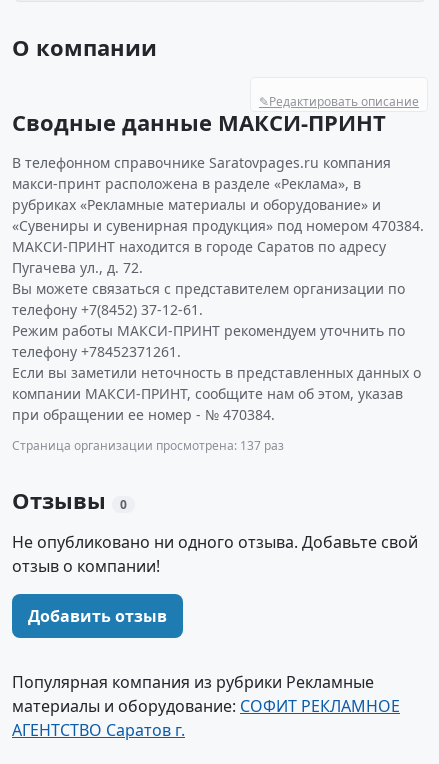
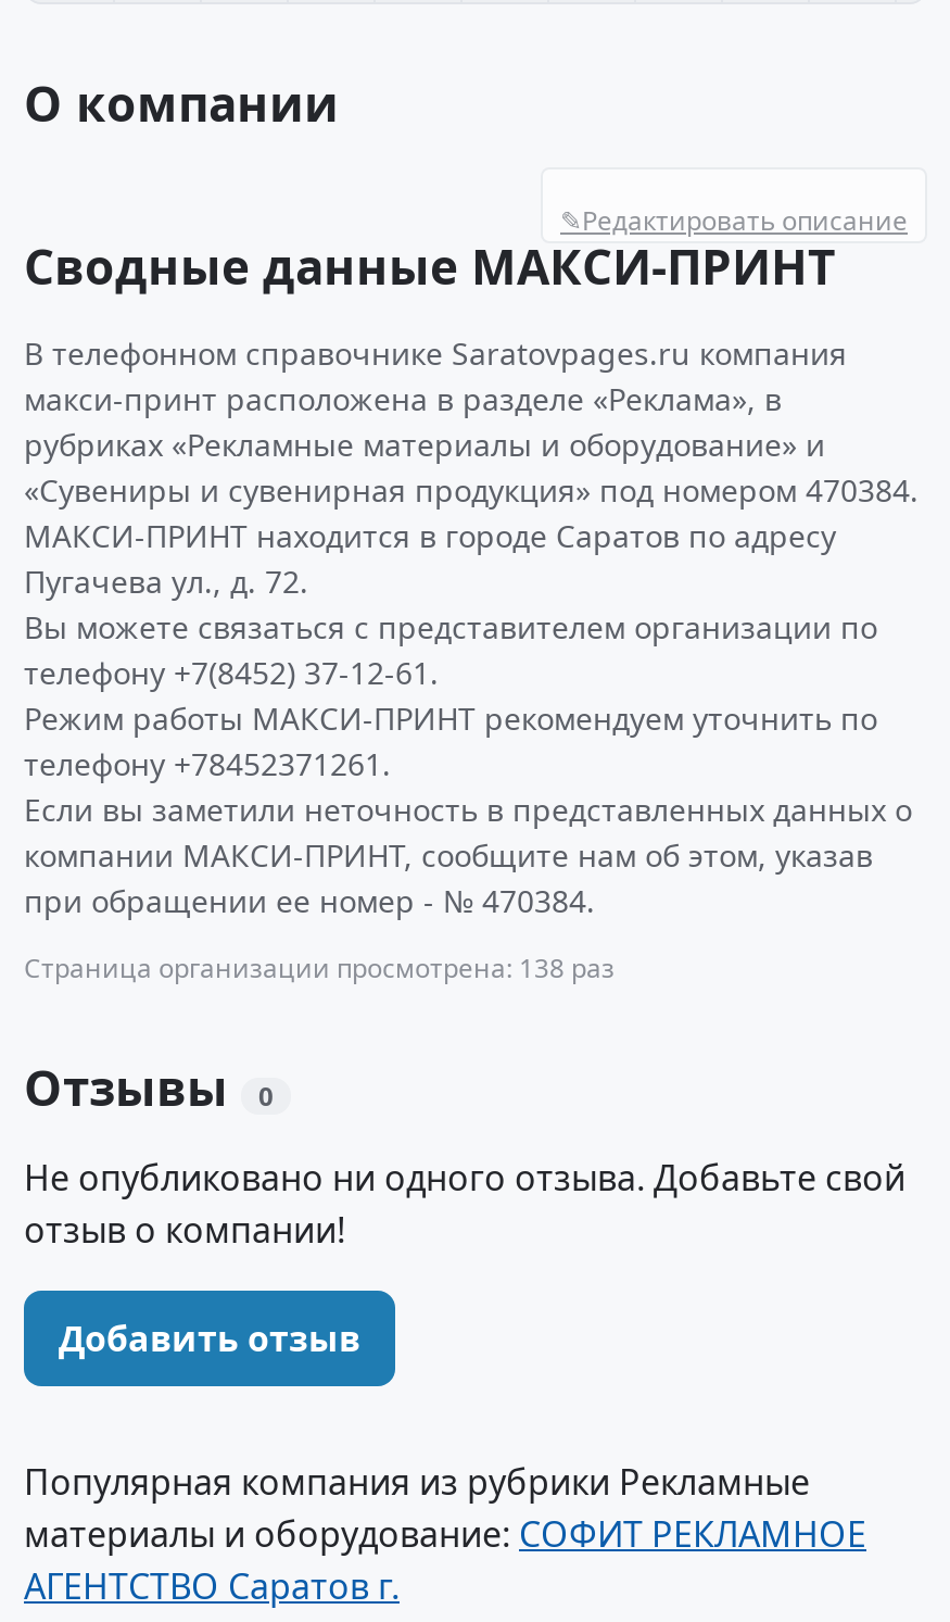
[12,437,284,454] Страница организации просмотрена: 137 раз -> [24,950,615,986] Страница организации просмотрена: 138 раз

